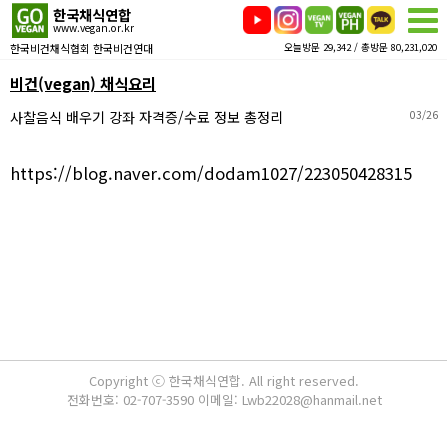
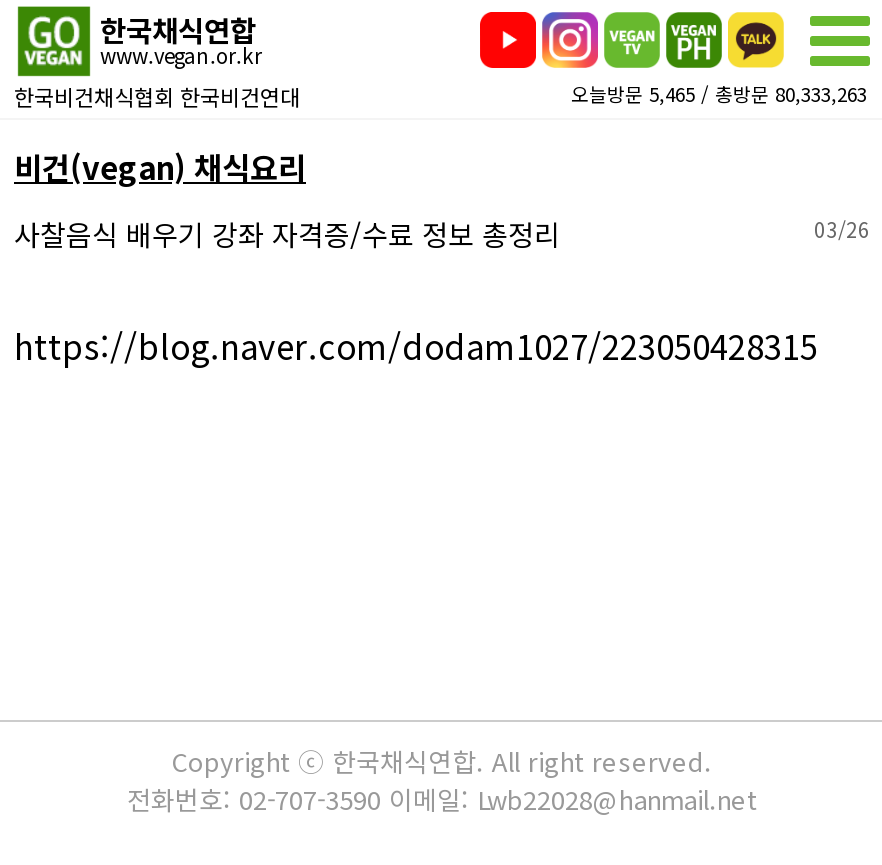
[283,40,436,54] 오늘방문 29,342 / 총방문 80,231,020 -> [571,80,867,108] 오늘방문 5,465 / 총방문 80,333,263

